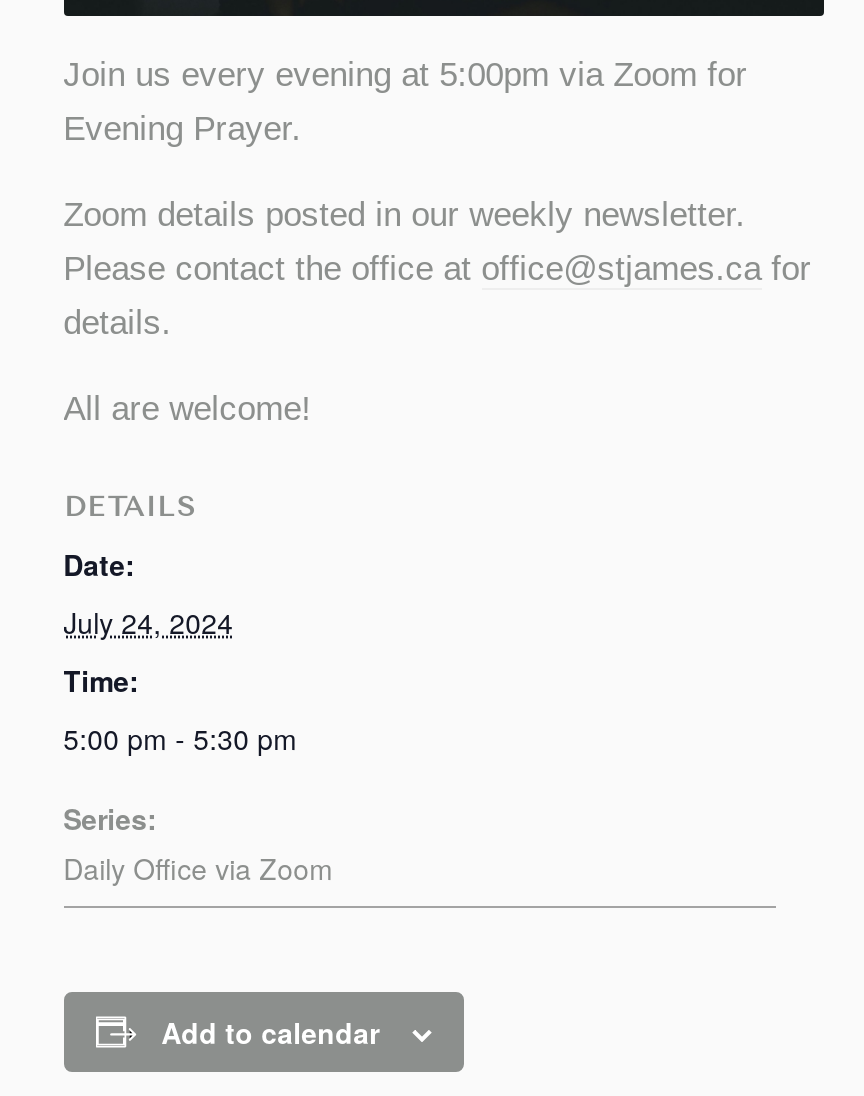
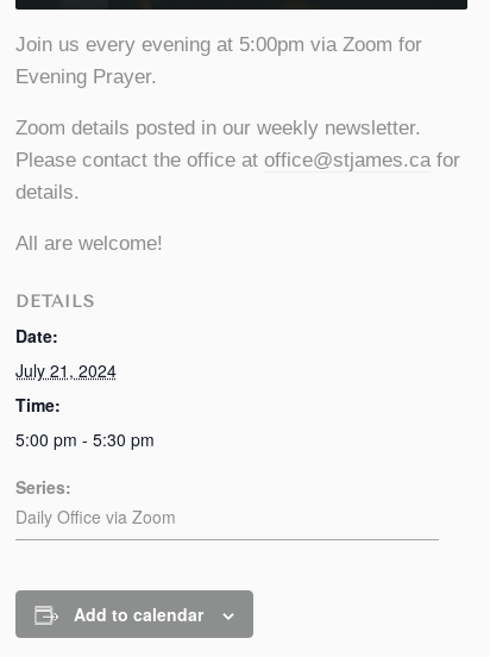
[63,602,233,642] July 24, 2024 -> [15,358,116,382] July 21, 2024

